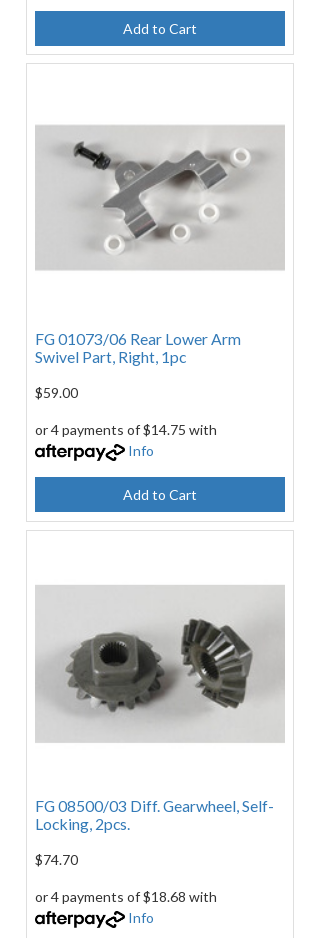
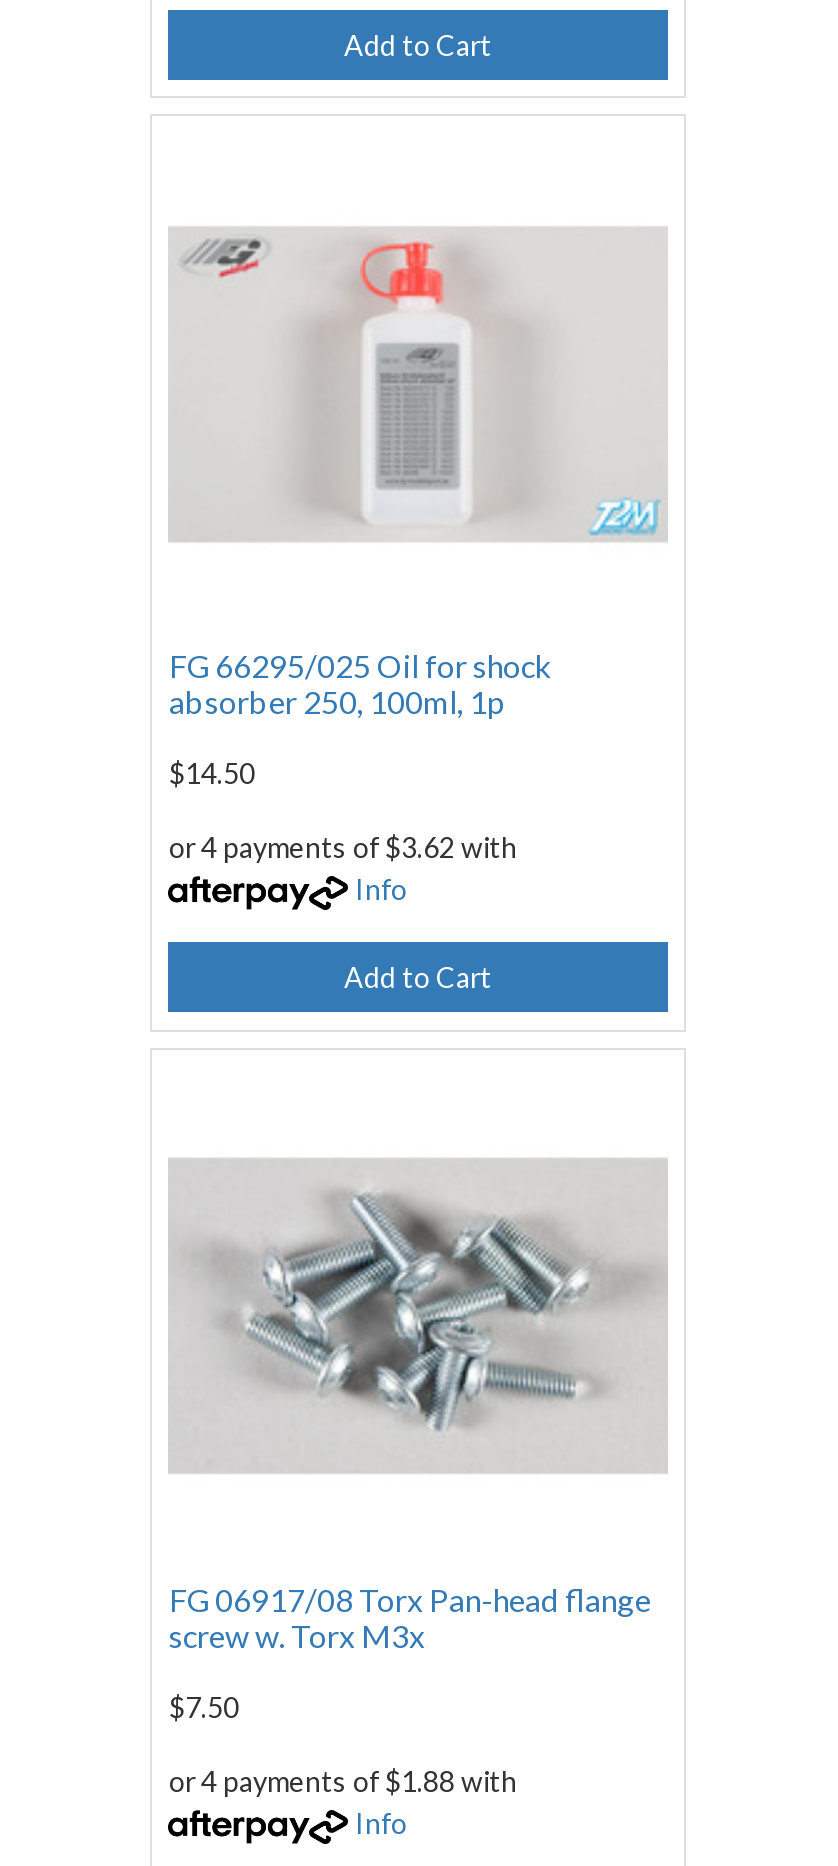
[36,120,284,276] [image] -> [168,226,668,542] [image]
[35,329,241,366] FG 01073/06 Rear Lower Arm | Swivel Part, Right, 1pc -> [169,646,553,720] FG 66295/025 Oil for shock | absorber 250, 100ml, 1p
[35,384,78,401] $59.00 -> [169,756,255,790] $14.50
[35,421,217,438] or 4 payments of $14.75 with -> [169,830,517,864] or 4 payments of $3.62 with
[47,602,253,719] [image] -> [190,1190,602,1430] [image]
[35,796,274,833] FG 08500/03 Diff. Gearwheel, Self- | Locking, 2pcs. -> [169,1580,651,1654] FG 06917/08 Torx Pan-head flange | screw w. Torx M3x
[35,851,78,868] $74.70 -> [169,1690,239,1724] $7.50
[35,888,217,905] or 4 payments of $18.68 with -> [169,1764,517,1798] or 4 payments of $1.88 with

